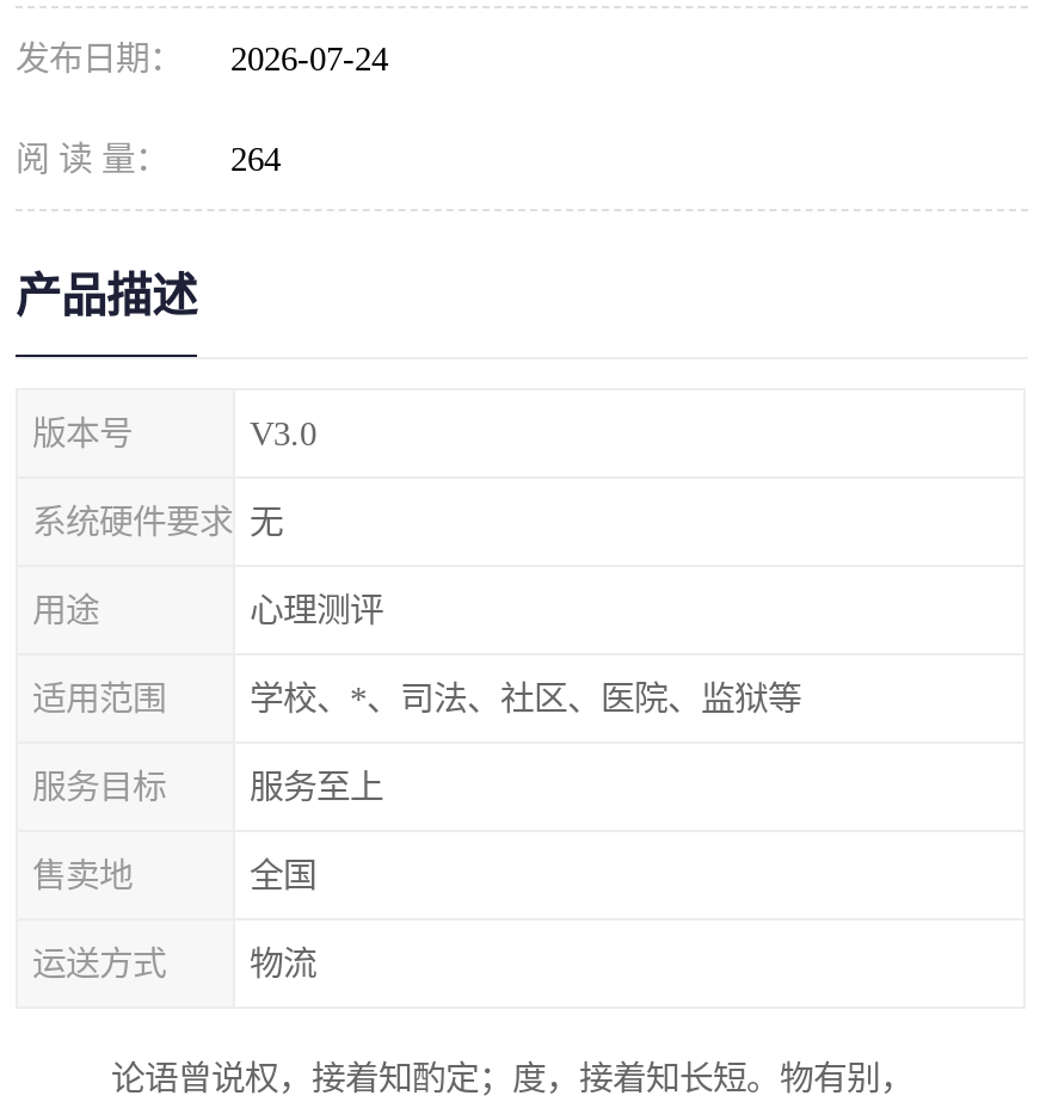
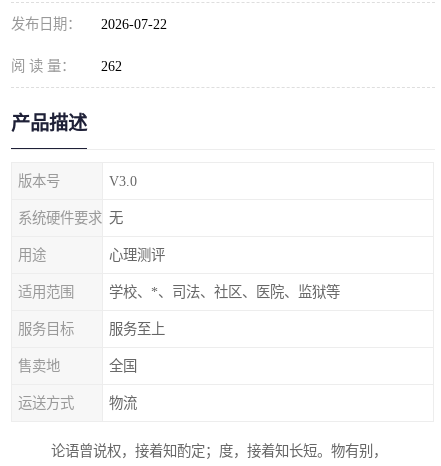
[16,39,388,78] 发布日期： 2026-07-24 -> [11,16,167,32] 发布日期： 2026-07-22
[16,140,281,178] 阅 读 量： 264 -> [11,58,122,74] 阅 读 量： 262

